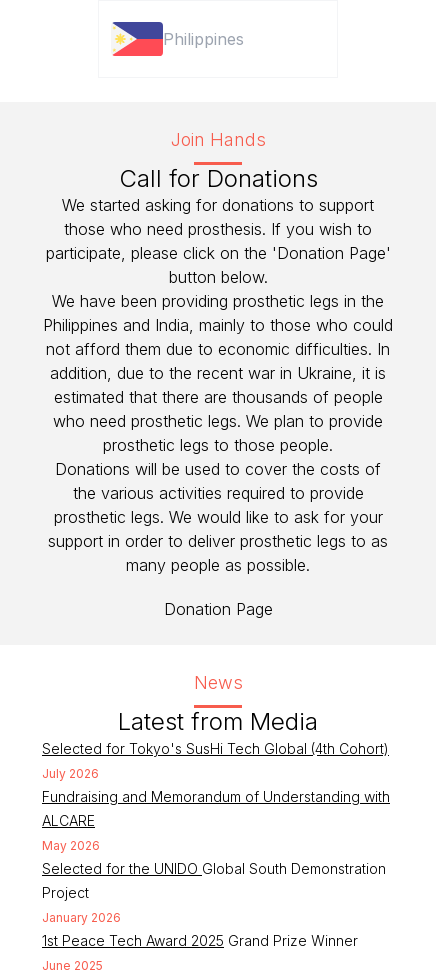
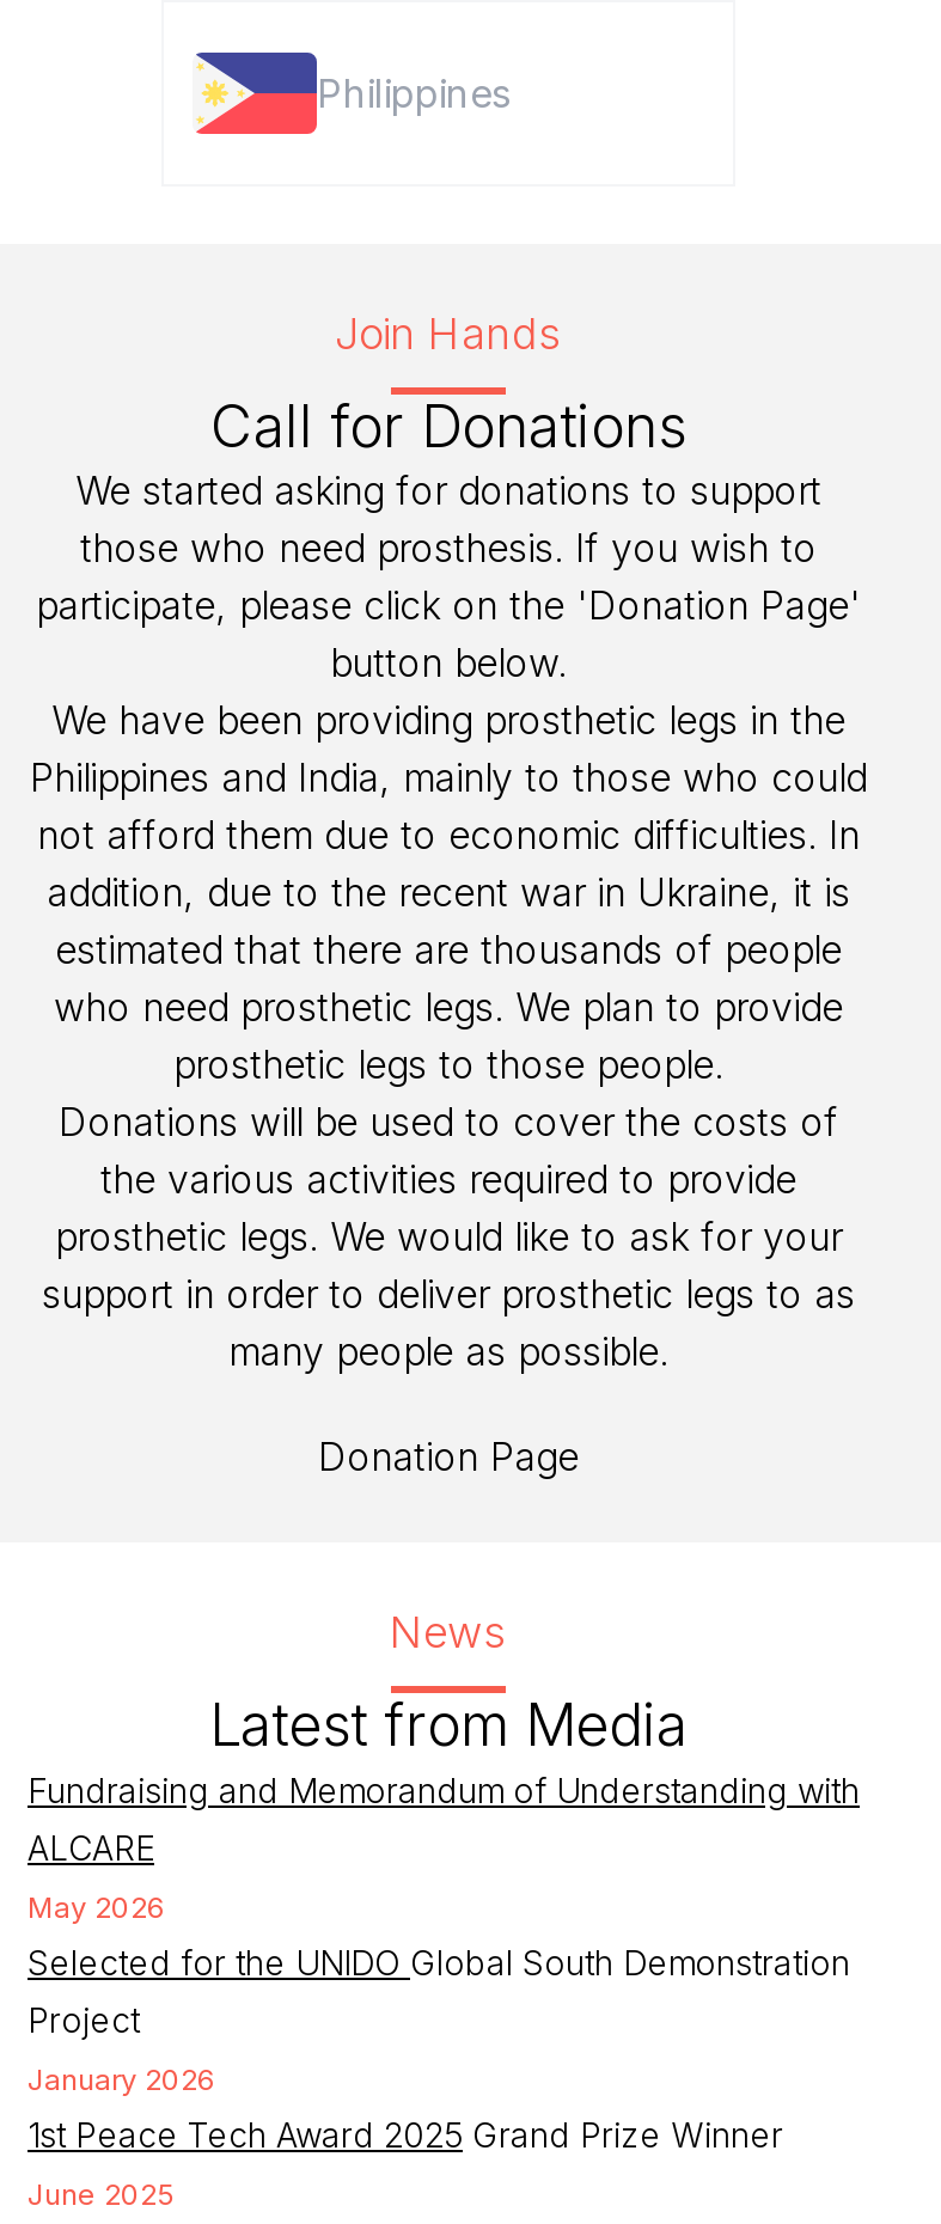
[42,740,389,781] Selected for Tokyo's SusHi Tech Global (4th Cohort) | July 2026 -> none

